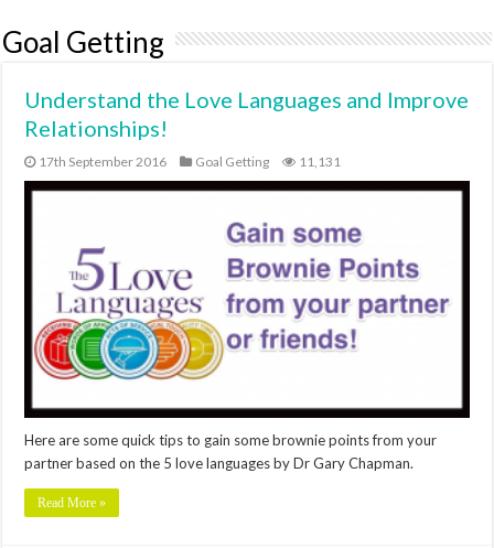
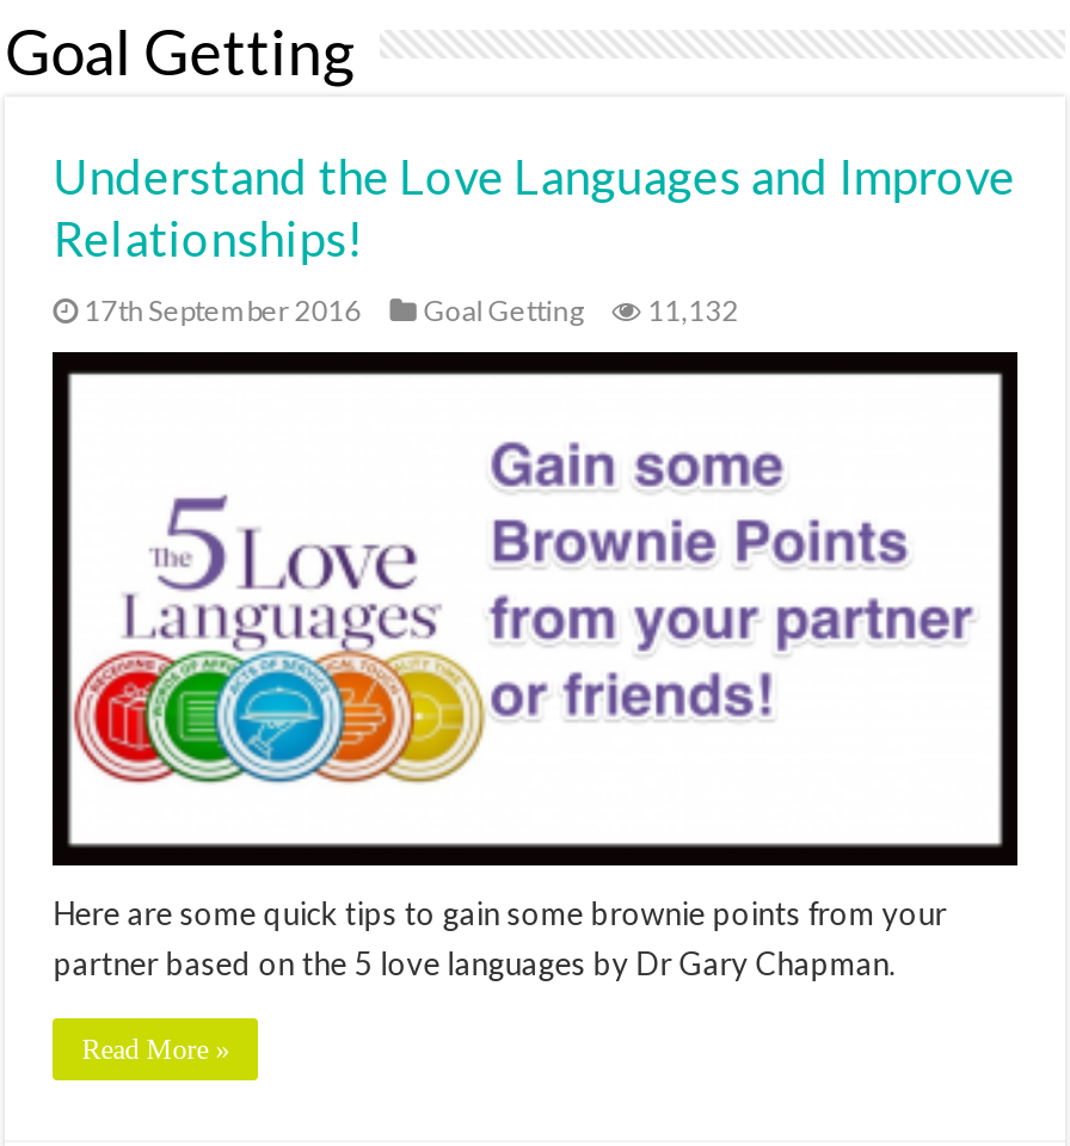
[39,153,341,170] 17th September 2016 Goal Getting 11,131 -> [84,292,738,328] 17th September 2016 Goal Getting 11,132

